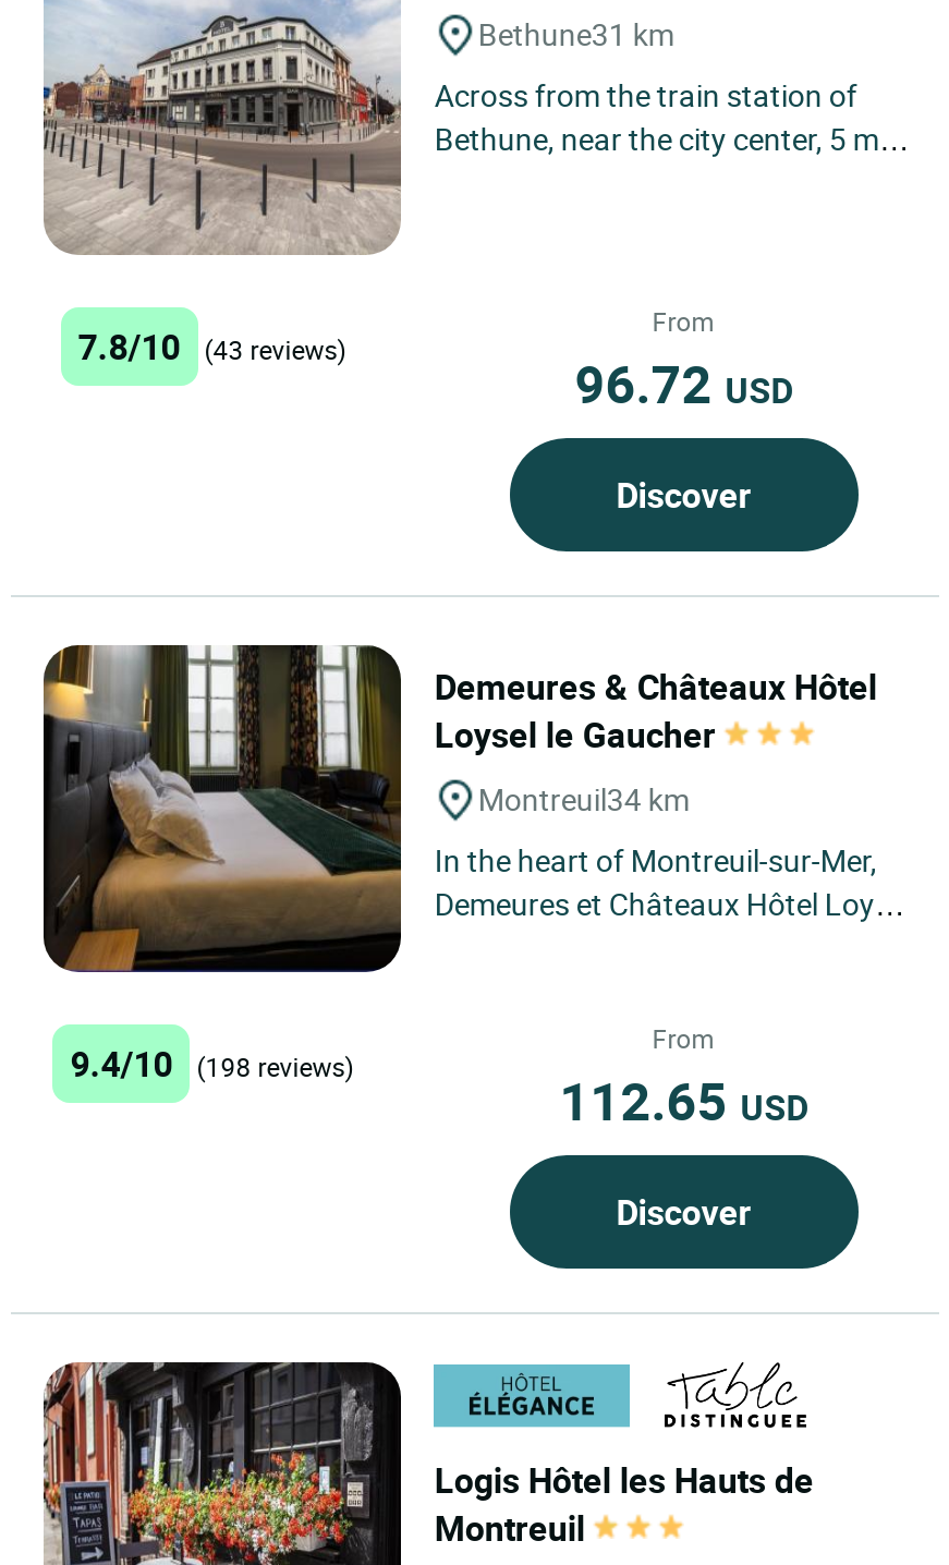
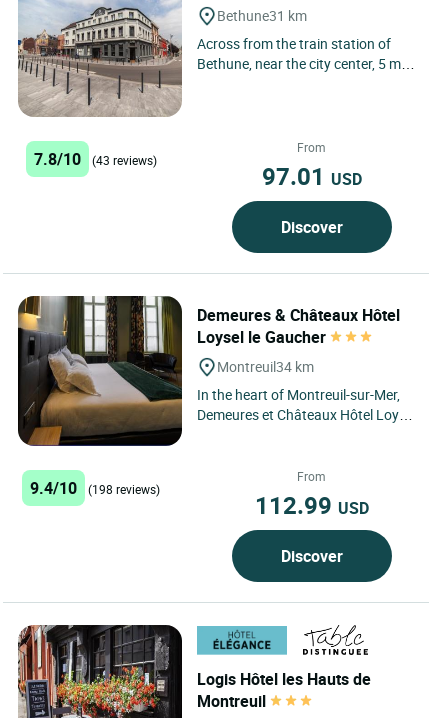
[575,349,793,419] 96.72 USD -> [262,160,362,192] 97.01 USD
[559,1066,808,1136] 112.65 USD -> [255,489,369,521] 112.99 USD

